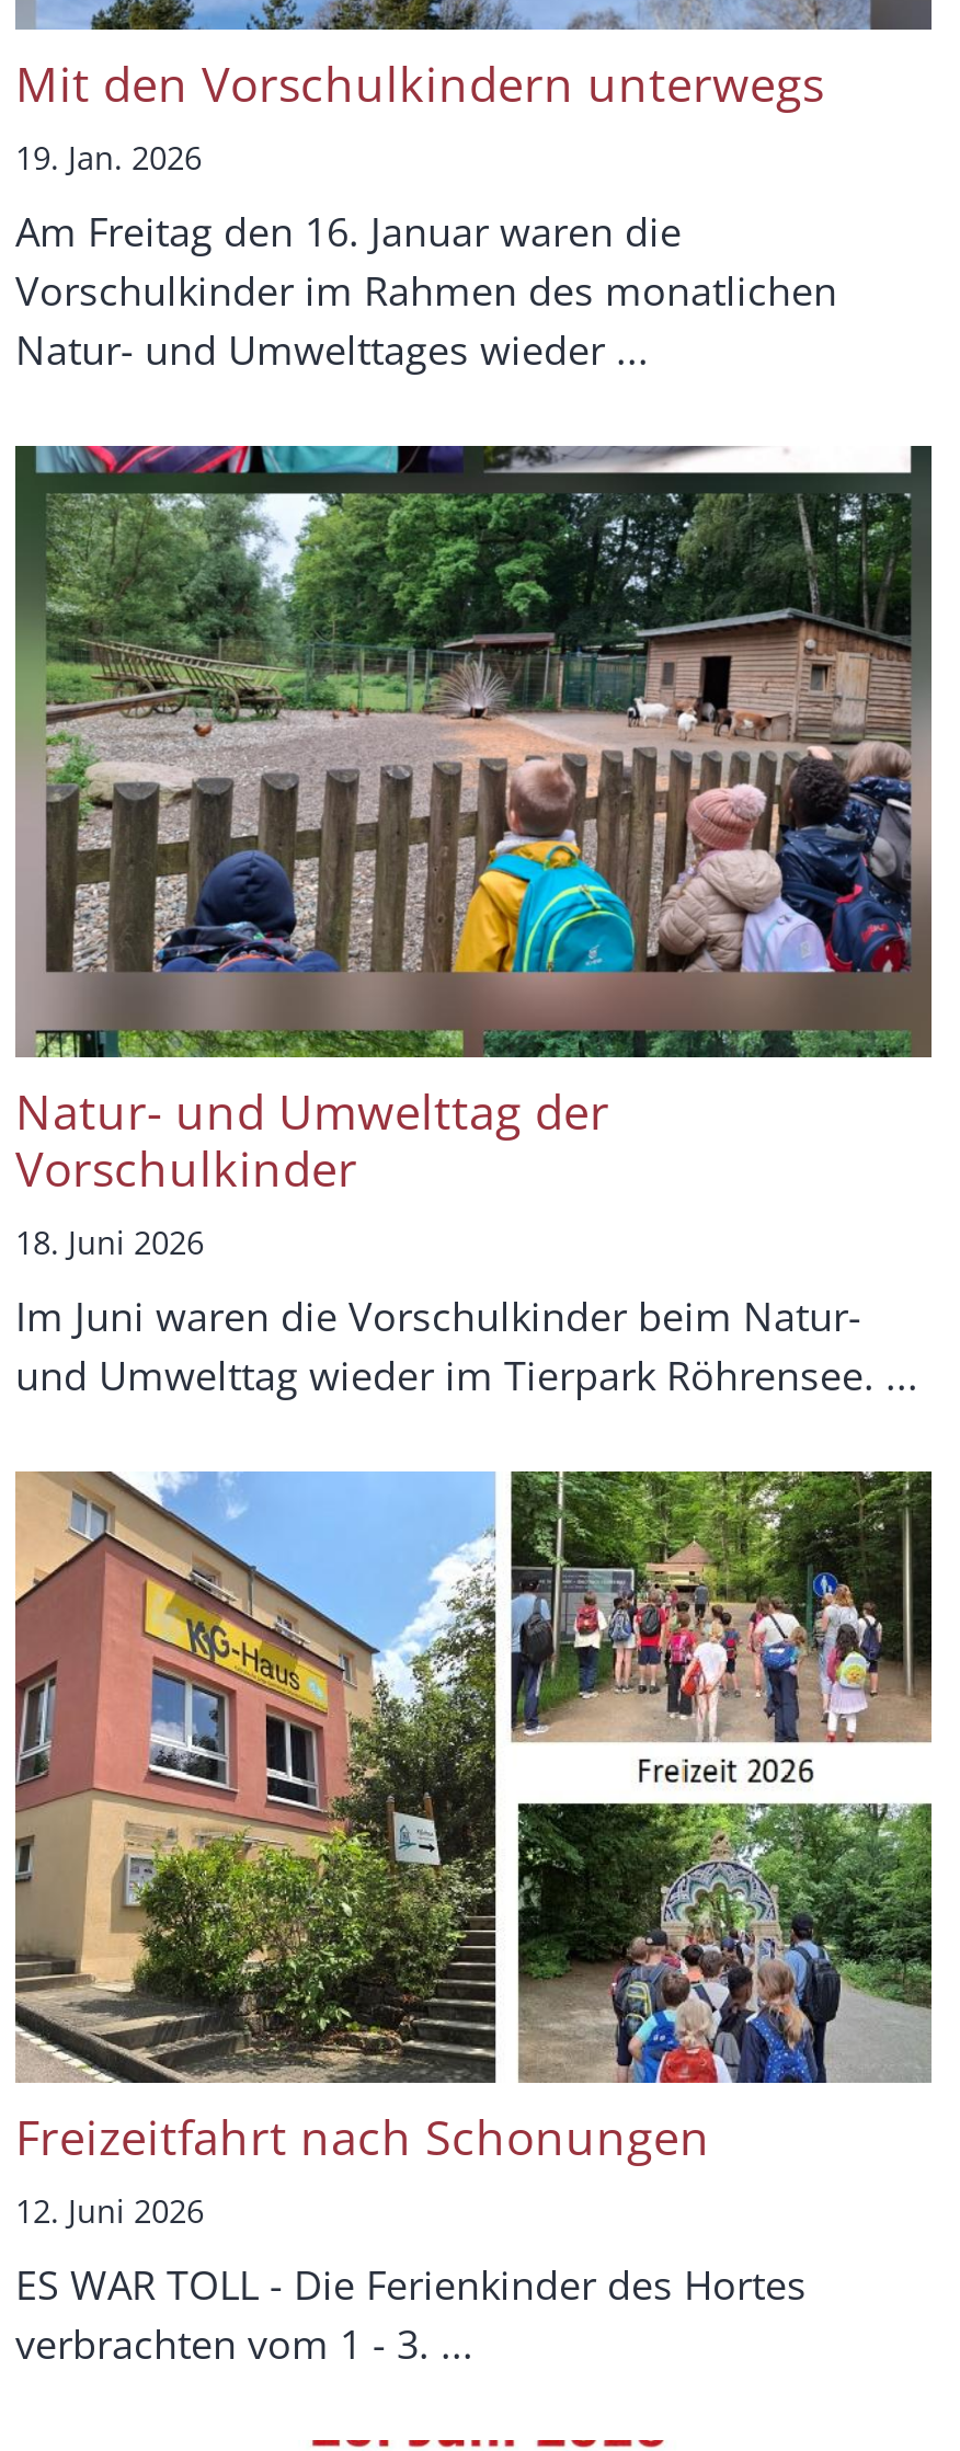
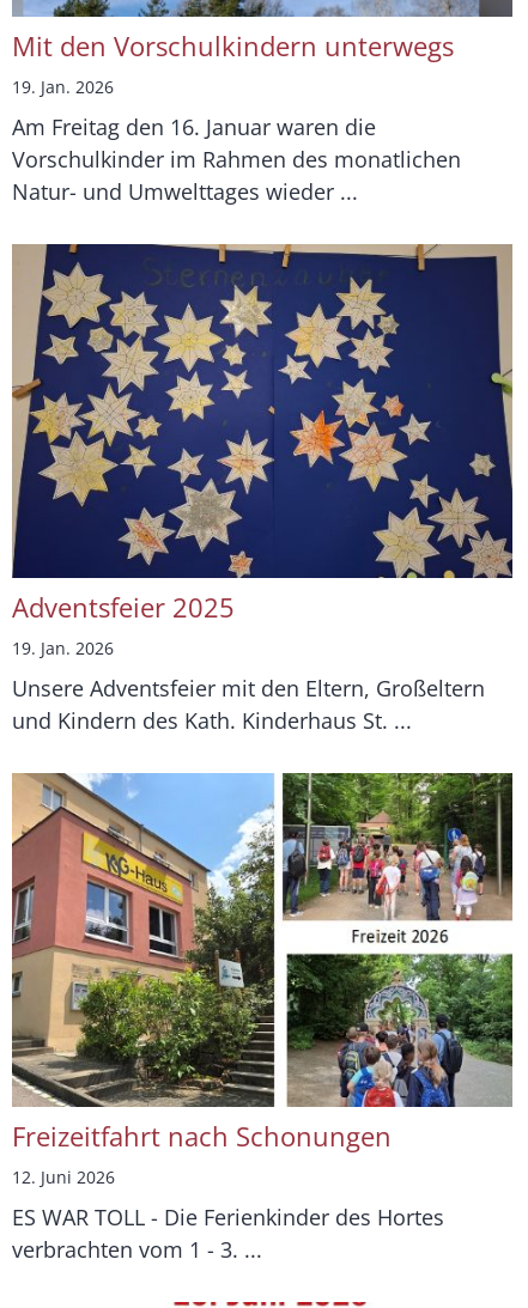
[15,443,934,1263] [image] | Natur- und Umwelttag der | Vorschulkinder | 18. Juni 2026 -> [12,243,512,659] [image] | Adventsfeier 2025 | 19. Jan. 2026
[15,1289,918,1401] Im Juni waren die Vorschulkinder beim Natur- | und Umwelttag wieder im Tierpark Röhrensee. ... -> [12,674,485,735] Unsere Adventsfeier mit den Eltern, Großeltern | und Kindern des Kath. Kinderhaus St. ...

